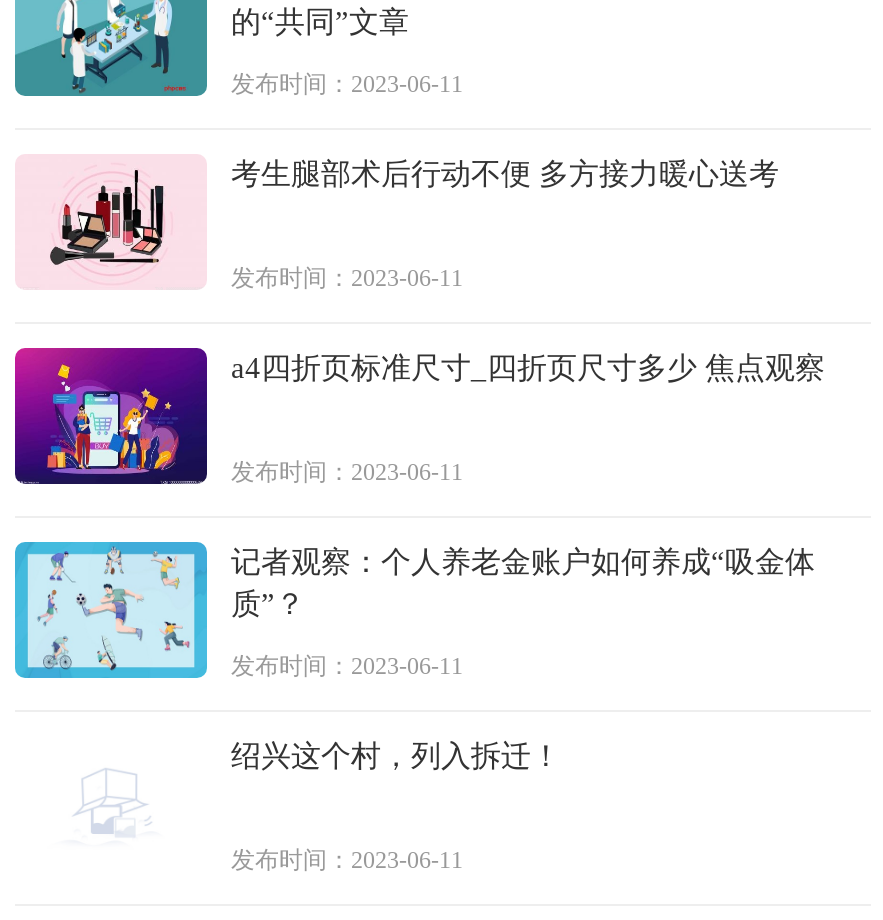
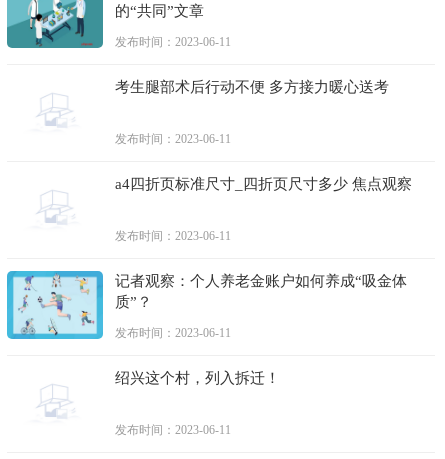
[17,156,205,288] [image] -> none
[13,346,209,486] [image] -> none

